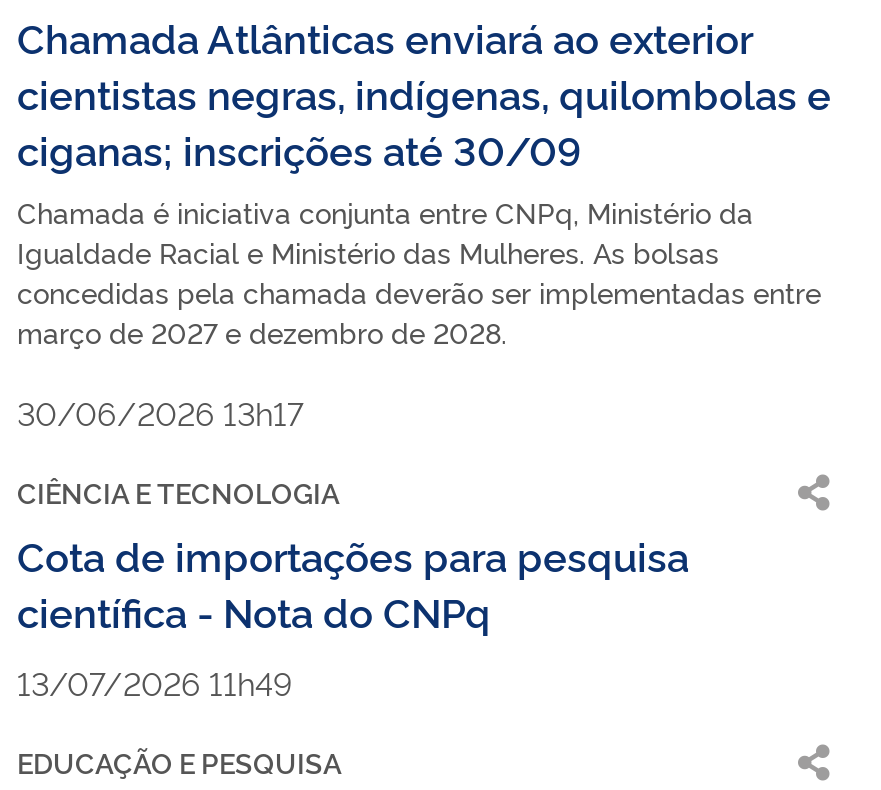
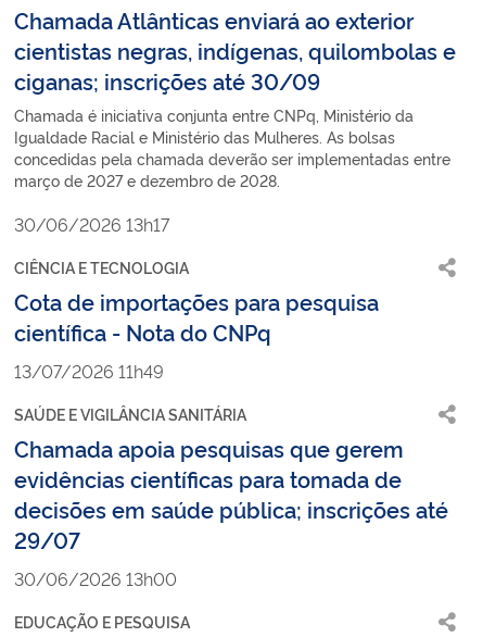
none -> [14,404,448,591] SAÚDE E VIGILÂNCIA SANITÁRIA | Chamada apoia pesquisas que gerem | evidências científicas para tomada de | decisões em saúde pública; inscrições até | 29/07 | 30/06/2026 13h00

